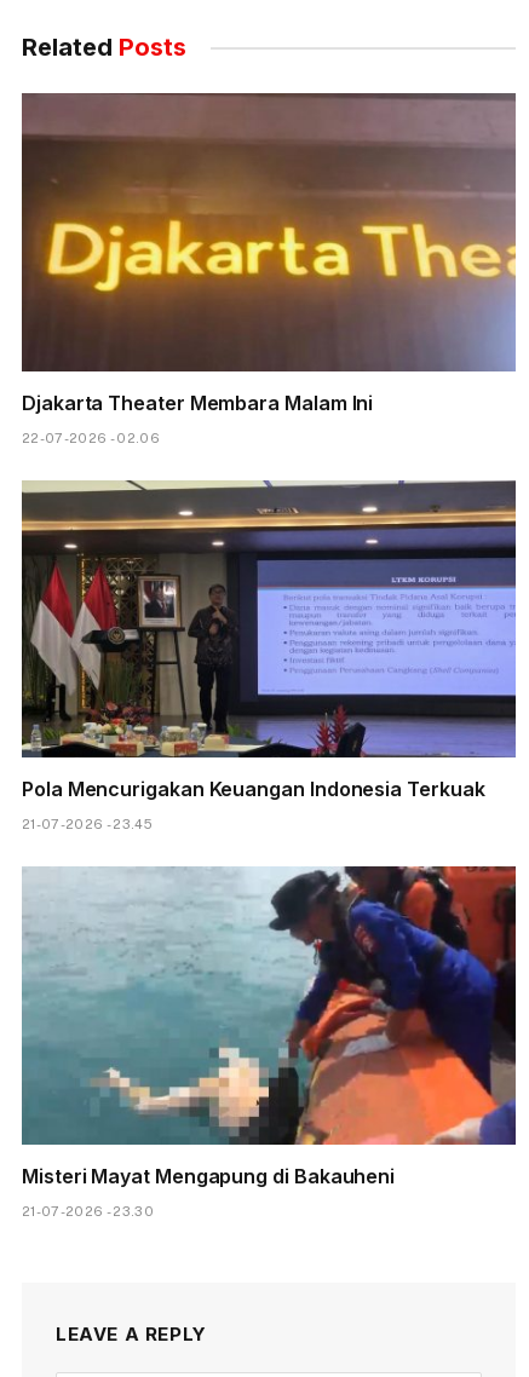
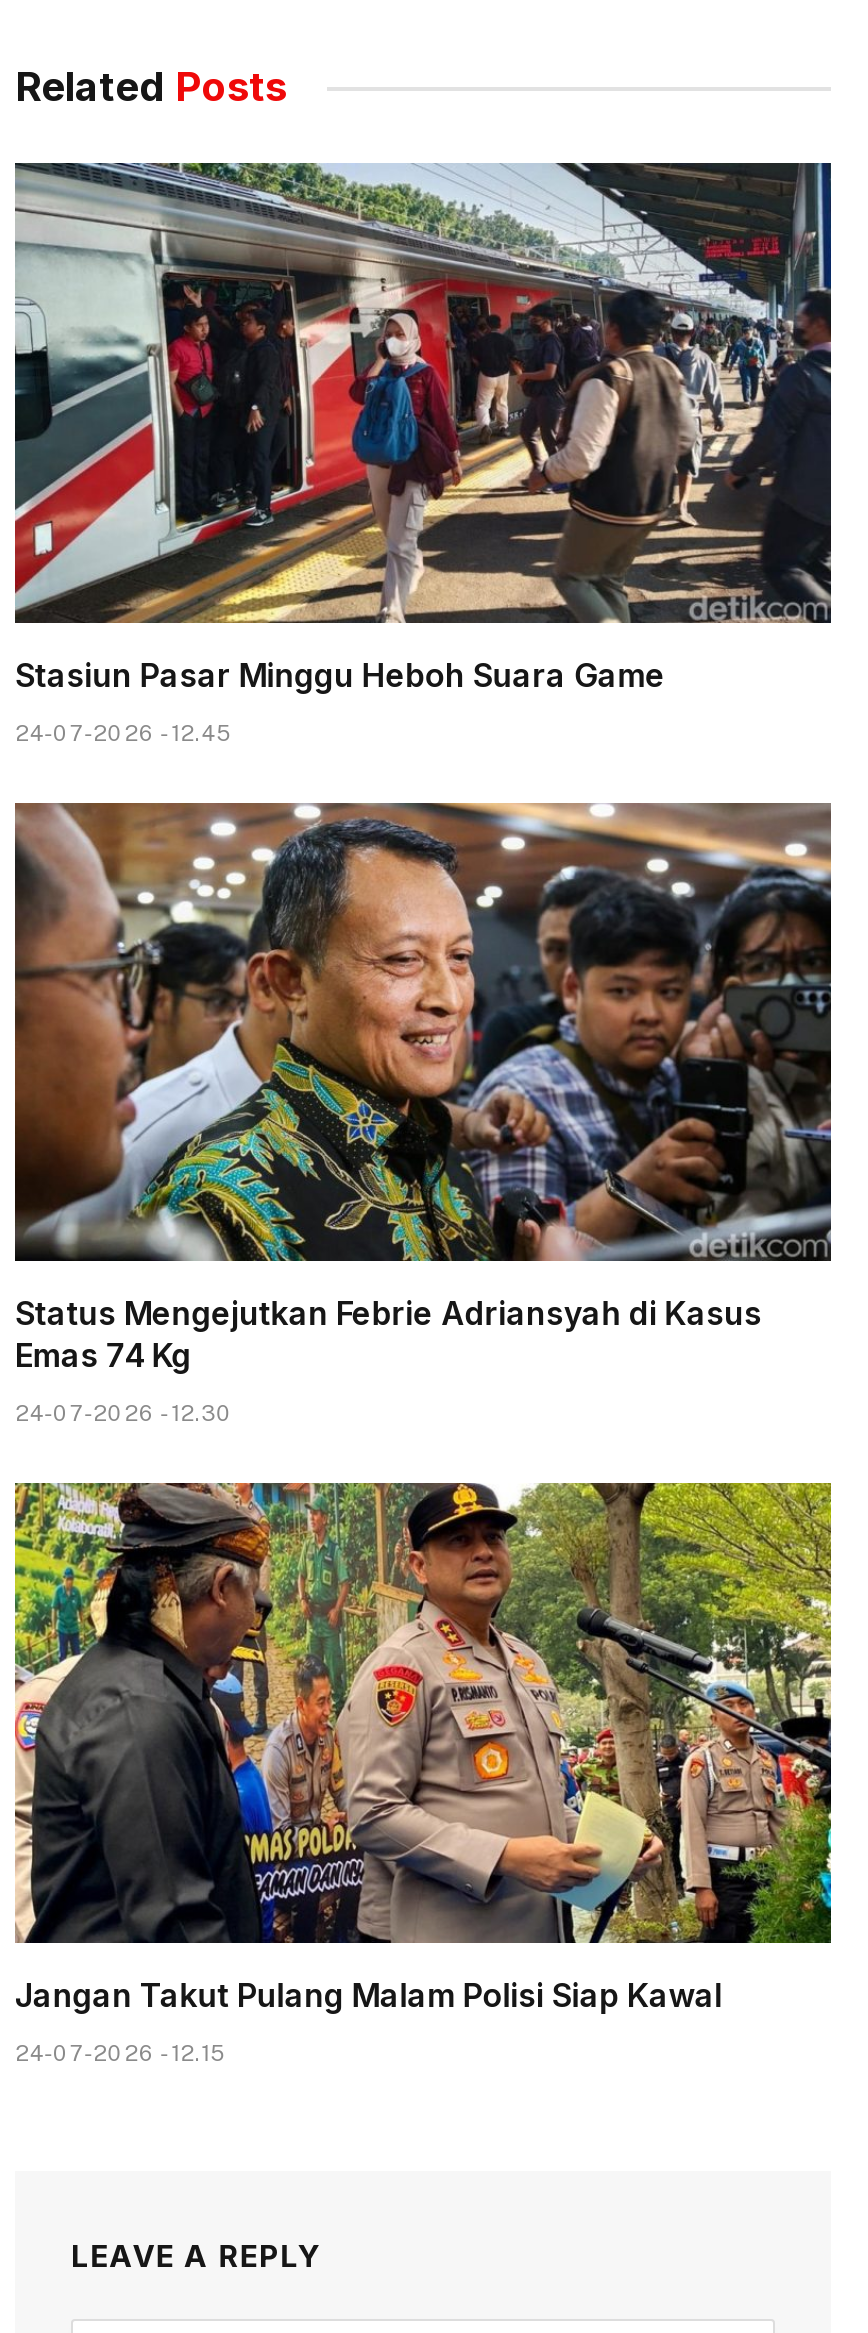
[22,92,517,415] [image] | Djakarta Theater Membara Malam Ini -> [13,163,833,694] [image] | Stasiun Pasar Minggu Heboh Suara Game
[22,430,160,445] 22-07-2026 - 02.06 -> [15,720,231,744] 24-07-2026 - 12.45
[21,479,517,801] [image] | Pola Mencurigakan Keuangan Indonesia Terkuak -> [15,801,833,1375] [image] | Status Mengejutkan Febrie Adriansyah di Kasus | Emas 74 Kg
[22,817,153,832] 21-07-2026 - 23.45 -> [15,1401,233,1425] 24-07-2026 - 12.30
[21,865,517,1188] [image] | Misteri Mayat Mengapung di Bakauheni -> [13,1481,833,2014] [image] | Jangan Takut Pulang Malam Polisi Siap Kawal
[22,1204,154,1218] 21-07-2026 - 23.30 -> [15,2040,225,2064] 24-07-2026 - 12.15

